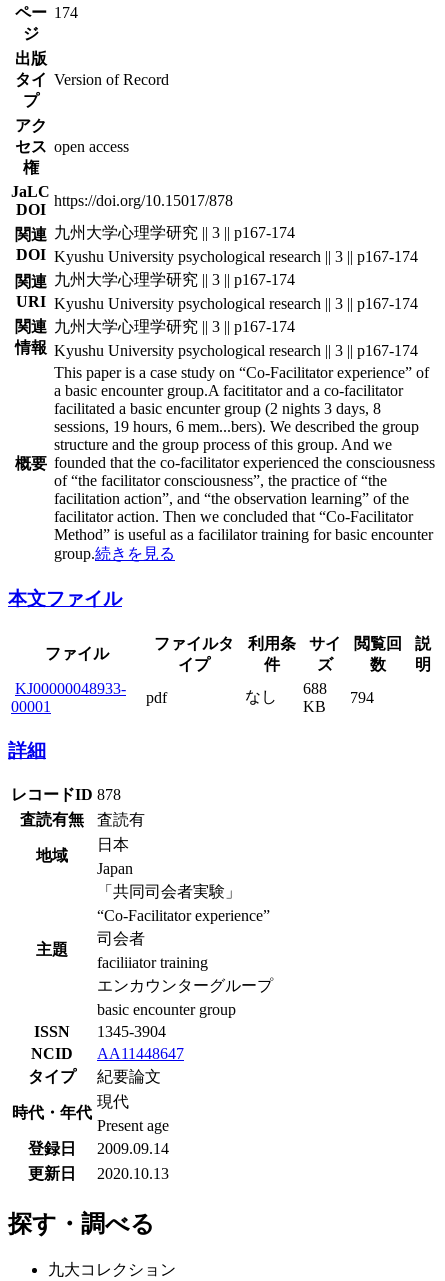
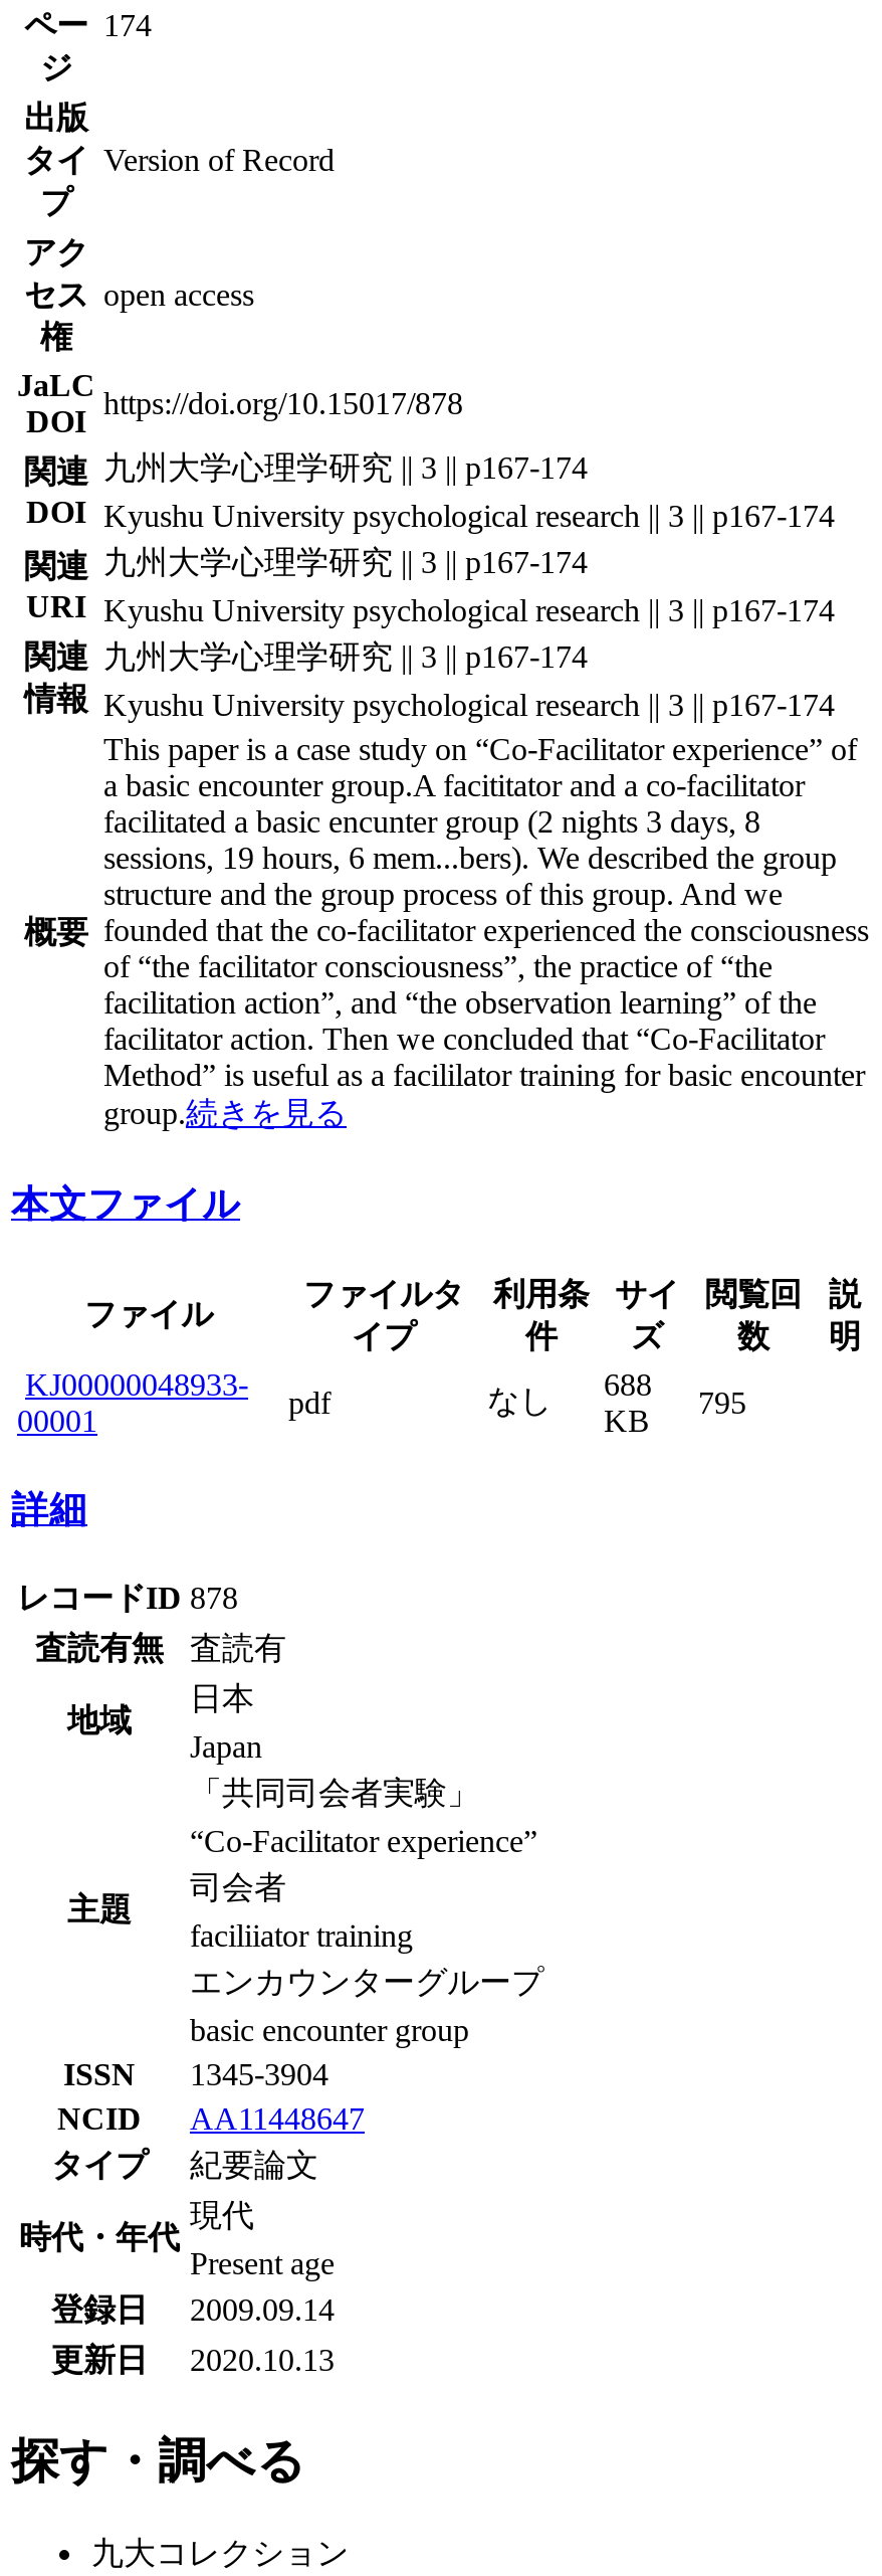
[350,689,374,706] 794 -> [698,1386,746,1420] 795

